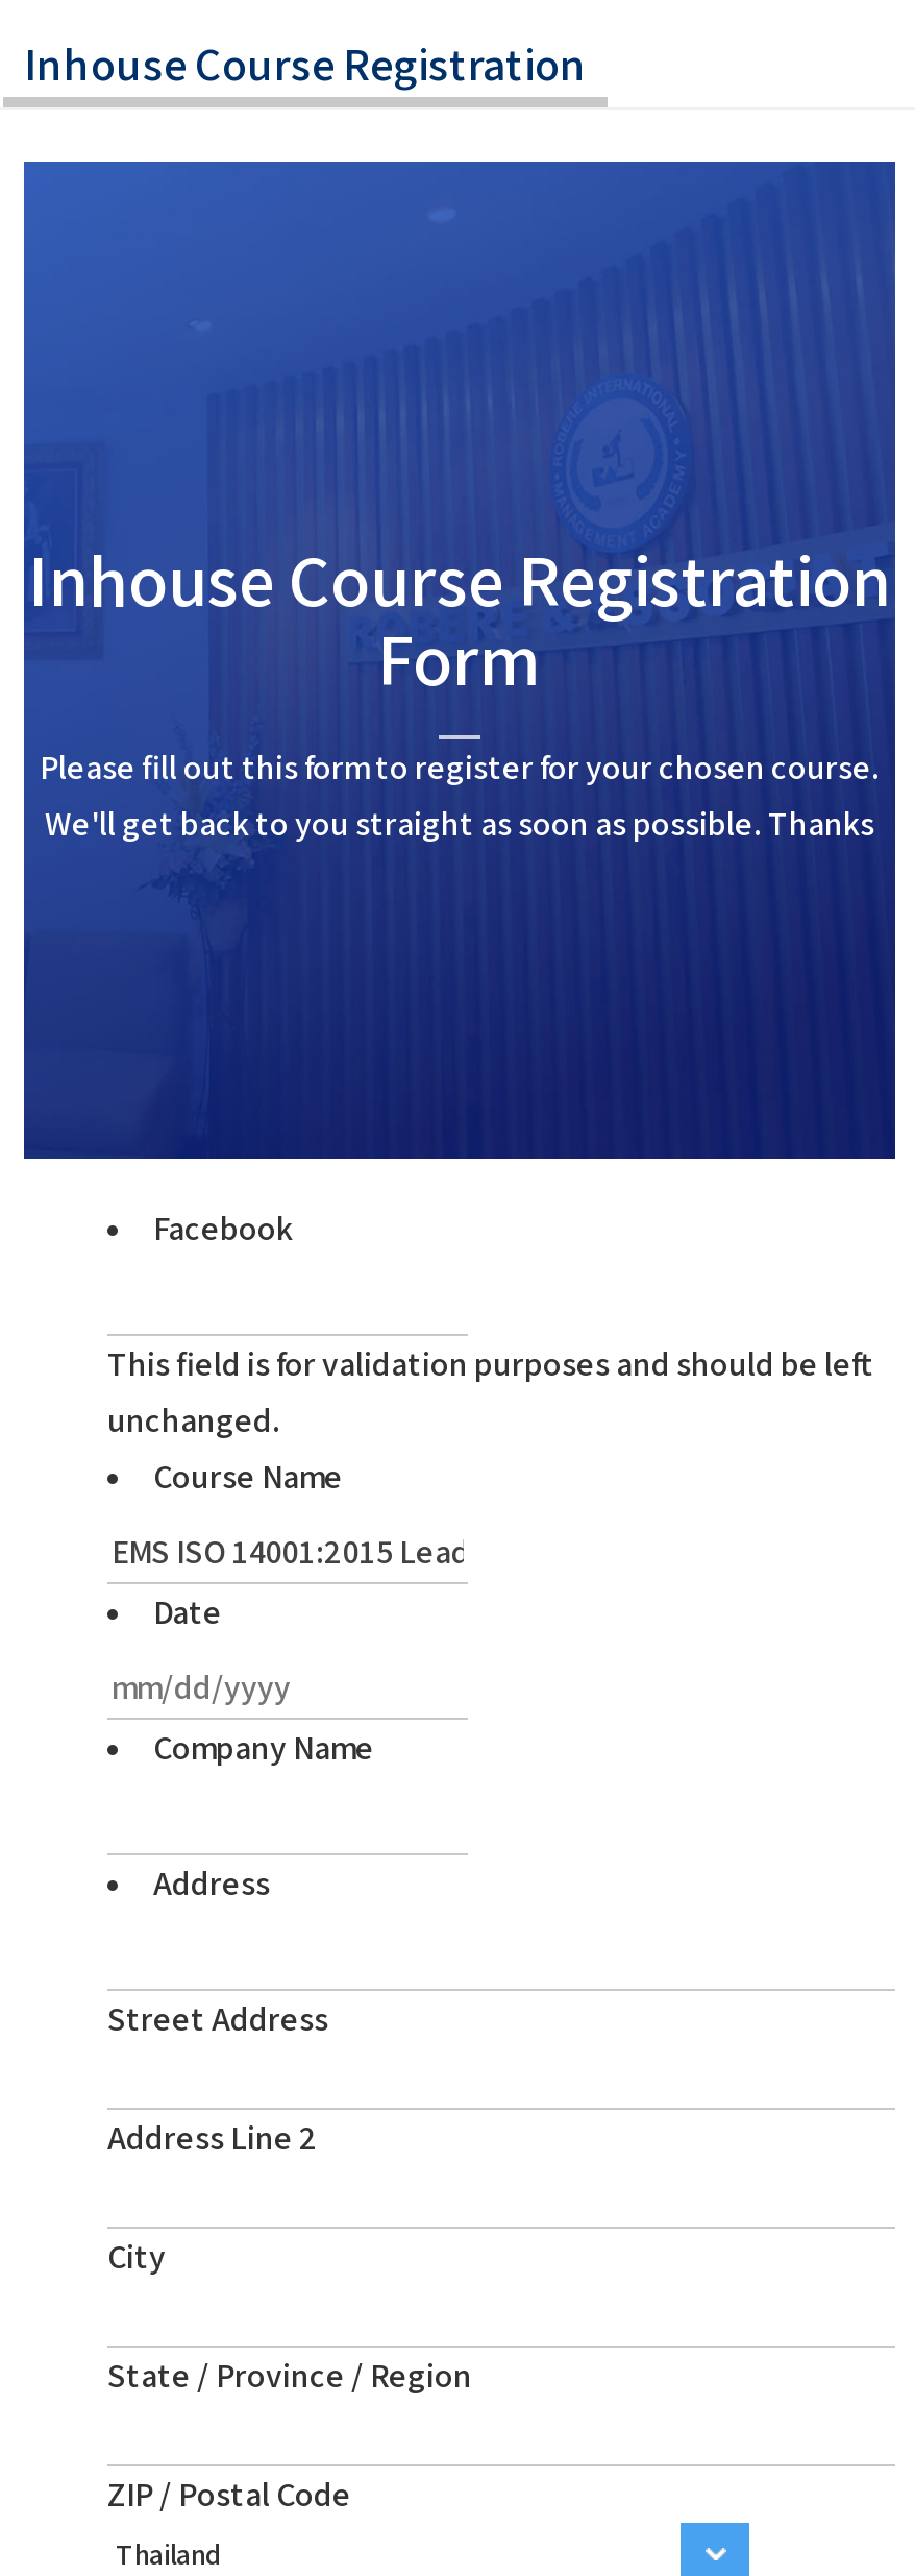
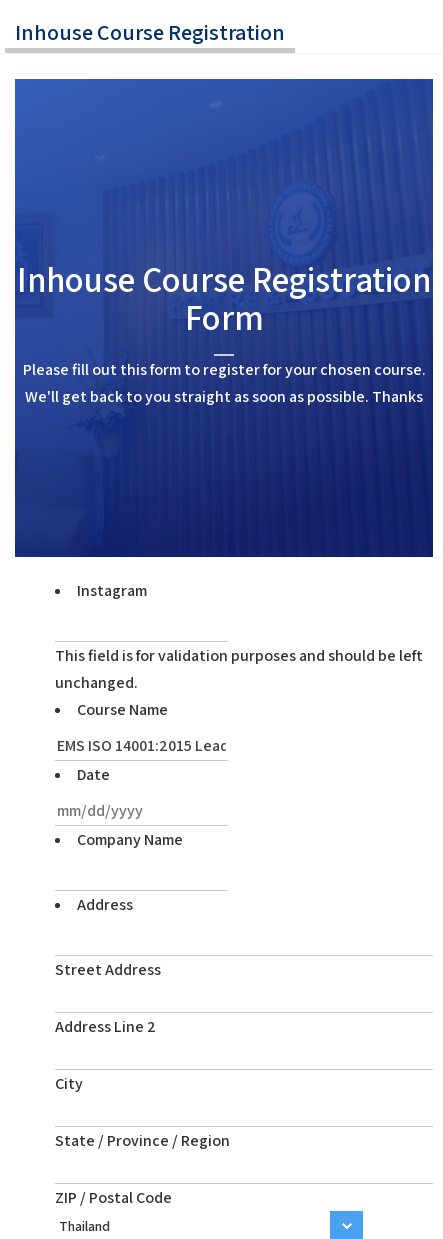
[153,1207,293,1250] Facebook -> [77,580,147,601] Instagram

